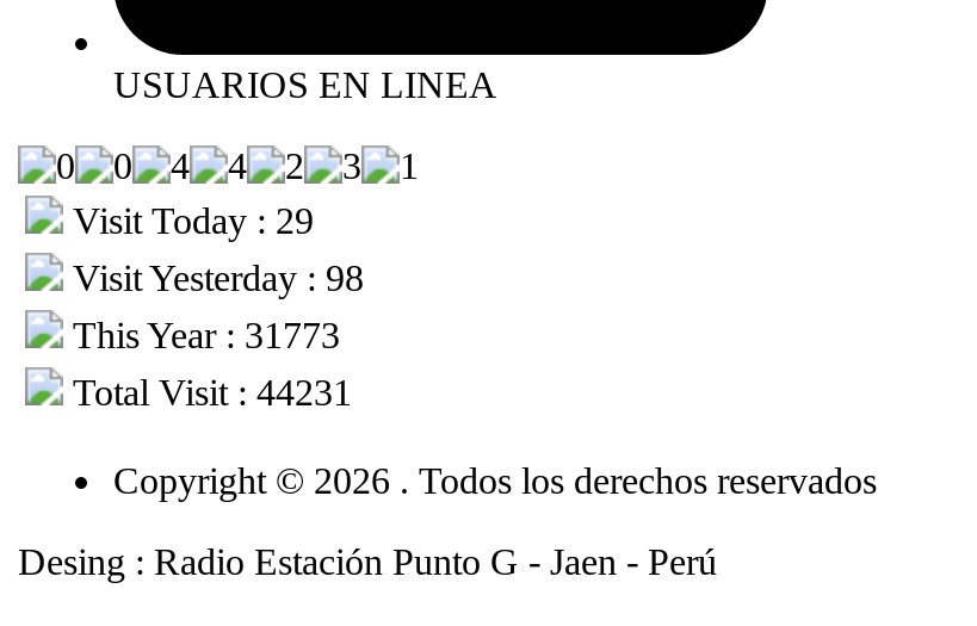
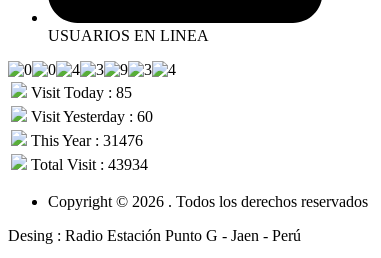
[63,201,314,241] Visit Today : 29 -> [27,84,132,101] Visit Today : 85
[63,258,364,298] Visit Yesterday : 98 -> [27,108,153,125] Visit Yesterday : 60
[63,315,340,356] This Year : 31773 -> [27,132,143,149] This Year : 31476
[63,372,352,413] Total Visit : 44231 -> [27,156,148,173] Total Visit : 43934

